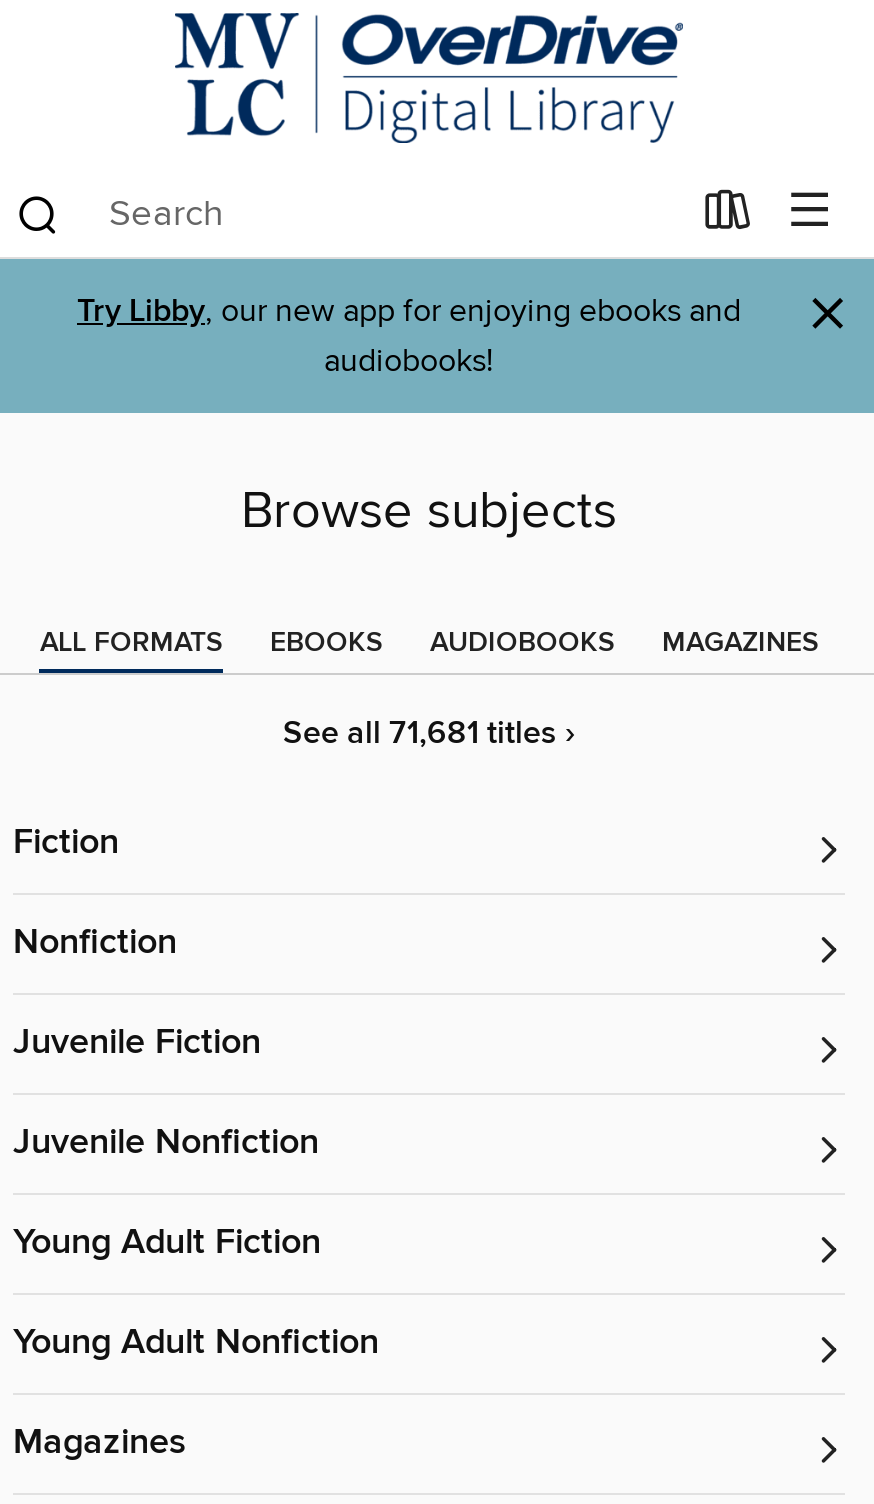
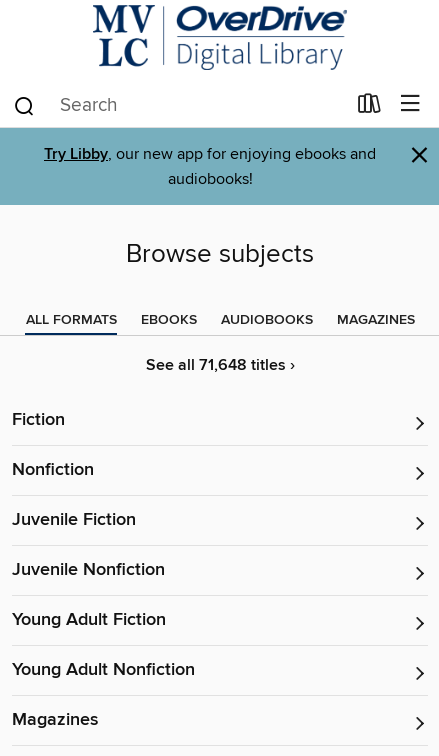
[283,713,575,755] See all 71,681 titles › -> [145,355,294,376] See all 71,648 titles ›

